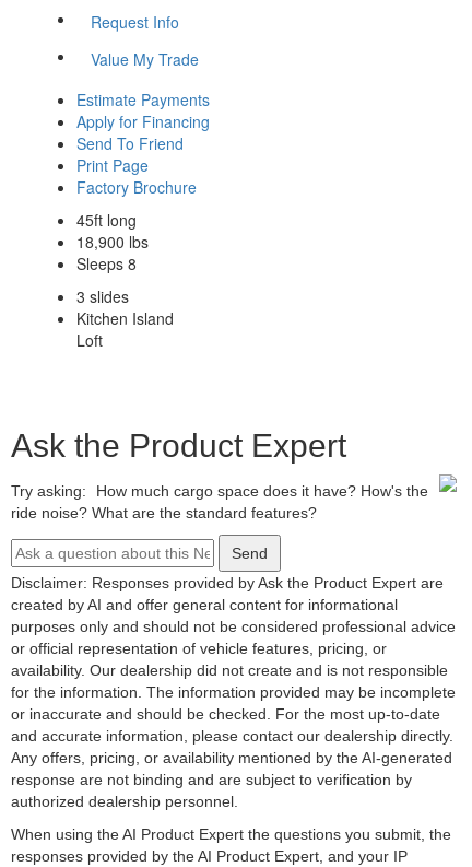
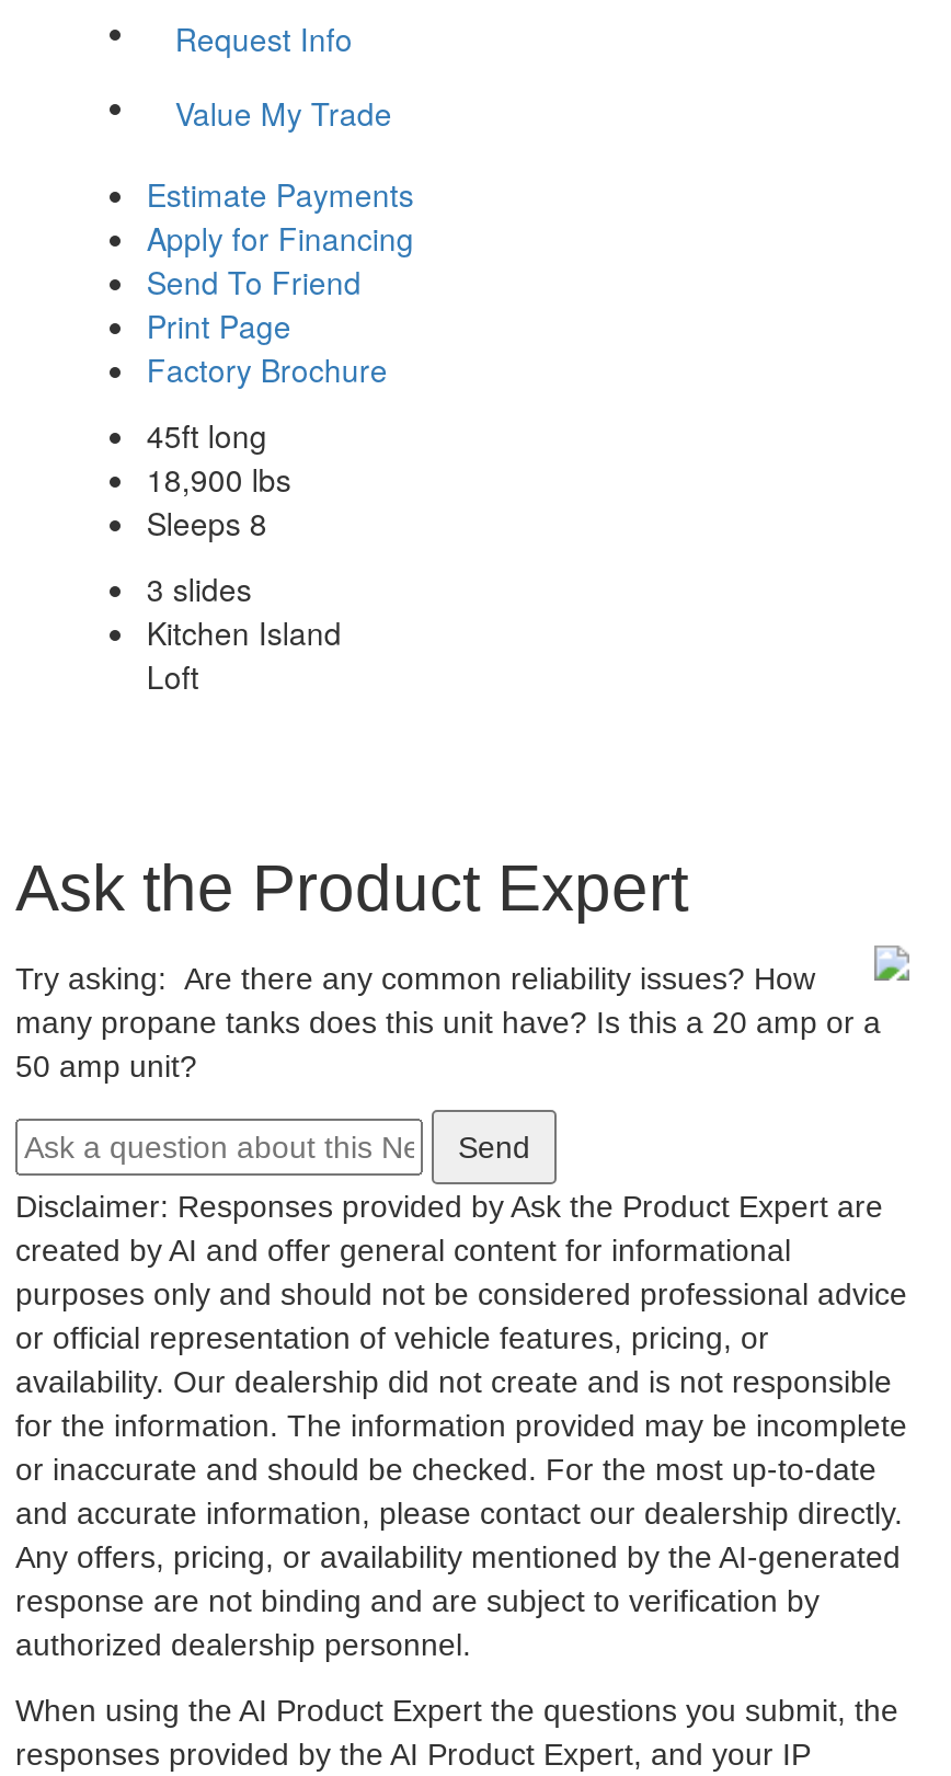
[11,482,428,521] Try asking: How much cargo space does it have? How's the | ride noise? What are the standard features? -> [15,960,881,1083] Try asking: Are there any common reliability issues? How | many propane tanks does this unit have? Is this a 20 amp or a | 50 amp unit?

